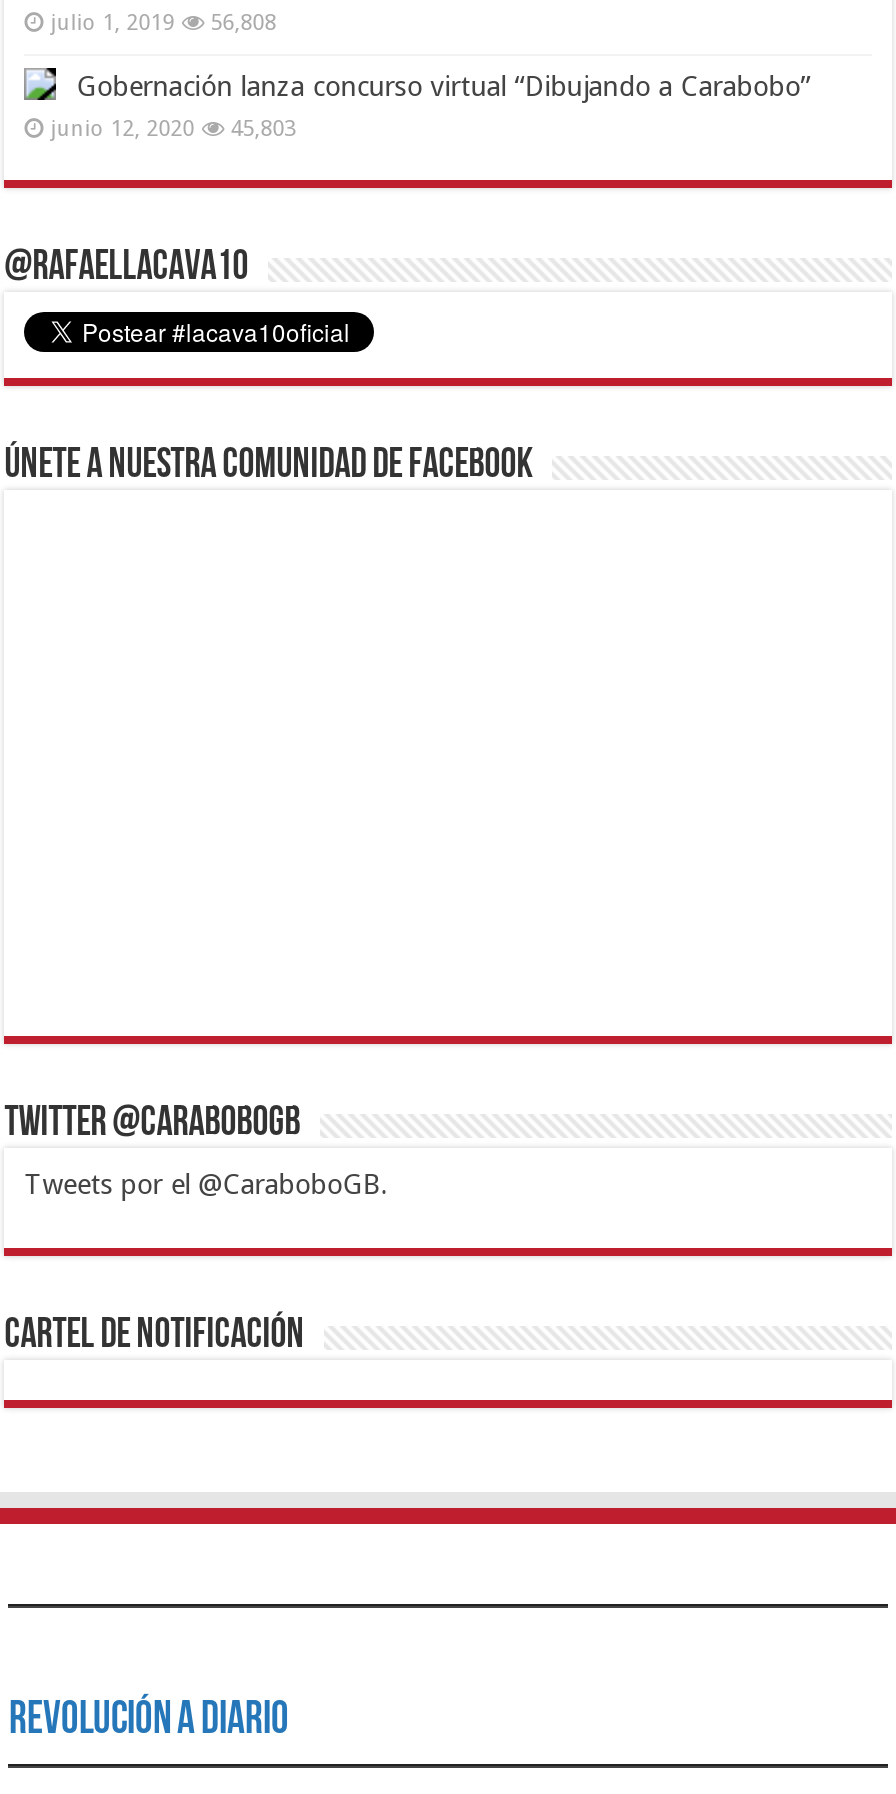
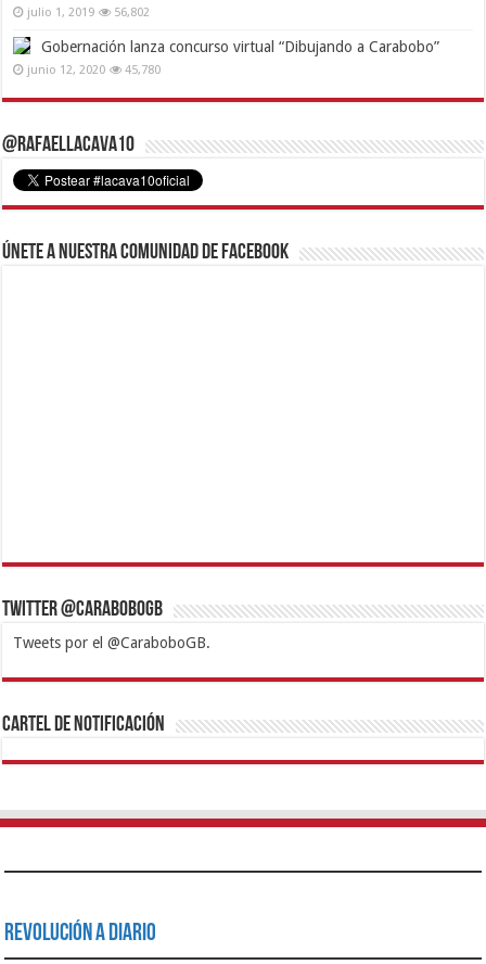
[50,9,276,35] julio 1, 2019 56,808 -> [27,5,150,19] julio 1, 2019 56,802
[50,115,296,141] junio 12, 2020 45,803 -> [27,63,161,77] junio 12, 2020 45,780

